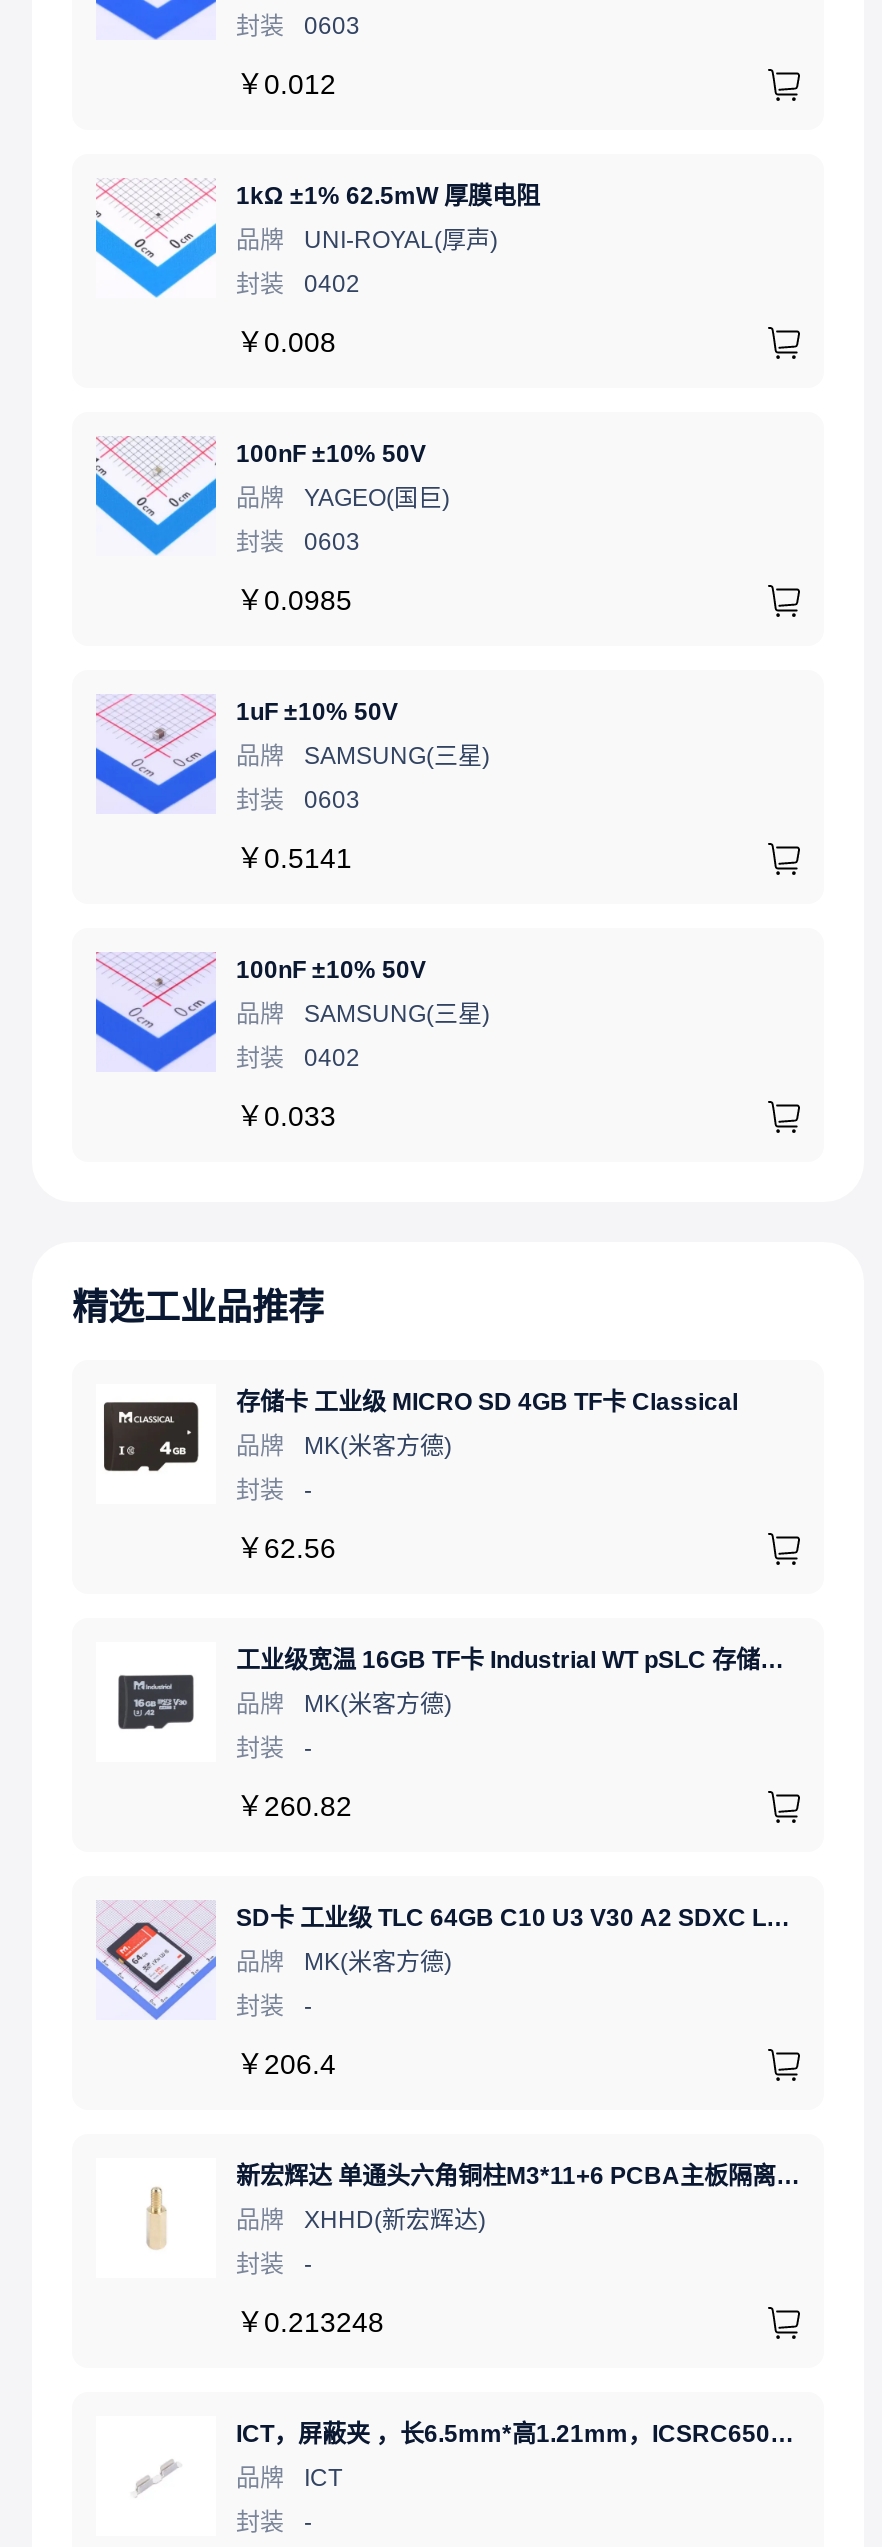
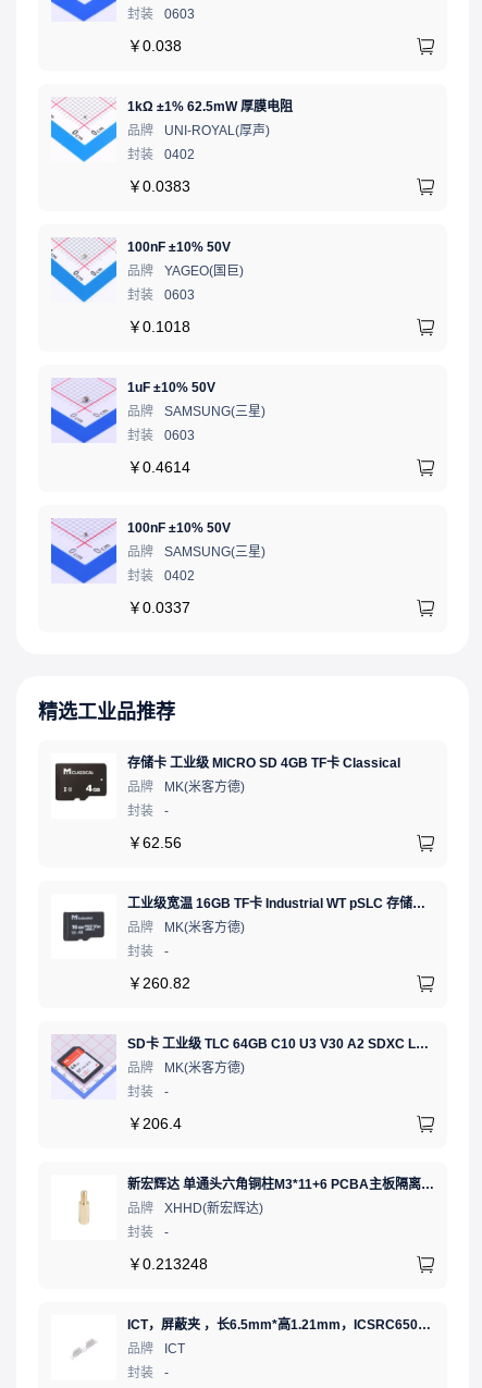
[236,68,336,100] ￥0.012 -> [127,37,182,54] ￥0.038
[236,326,336,358] ￥0.008 -> [127,177,190,195] ￥0.0383
[236,584,352,616] ￥0.0985 -> [127,318,190,335] ￥0.1018
[236,842,352,874] ￥0.5141 -> [127,458,190,476] ￥0.4614
[236,1100,336,1132] ￥0.033 -> [127,599,190,616] ￥0.0337

